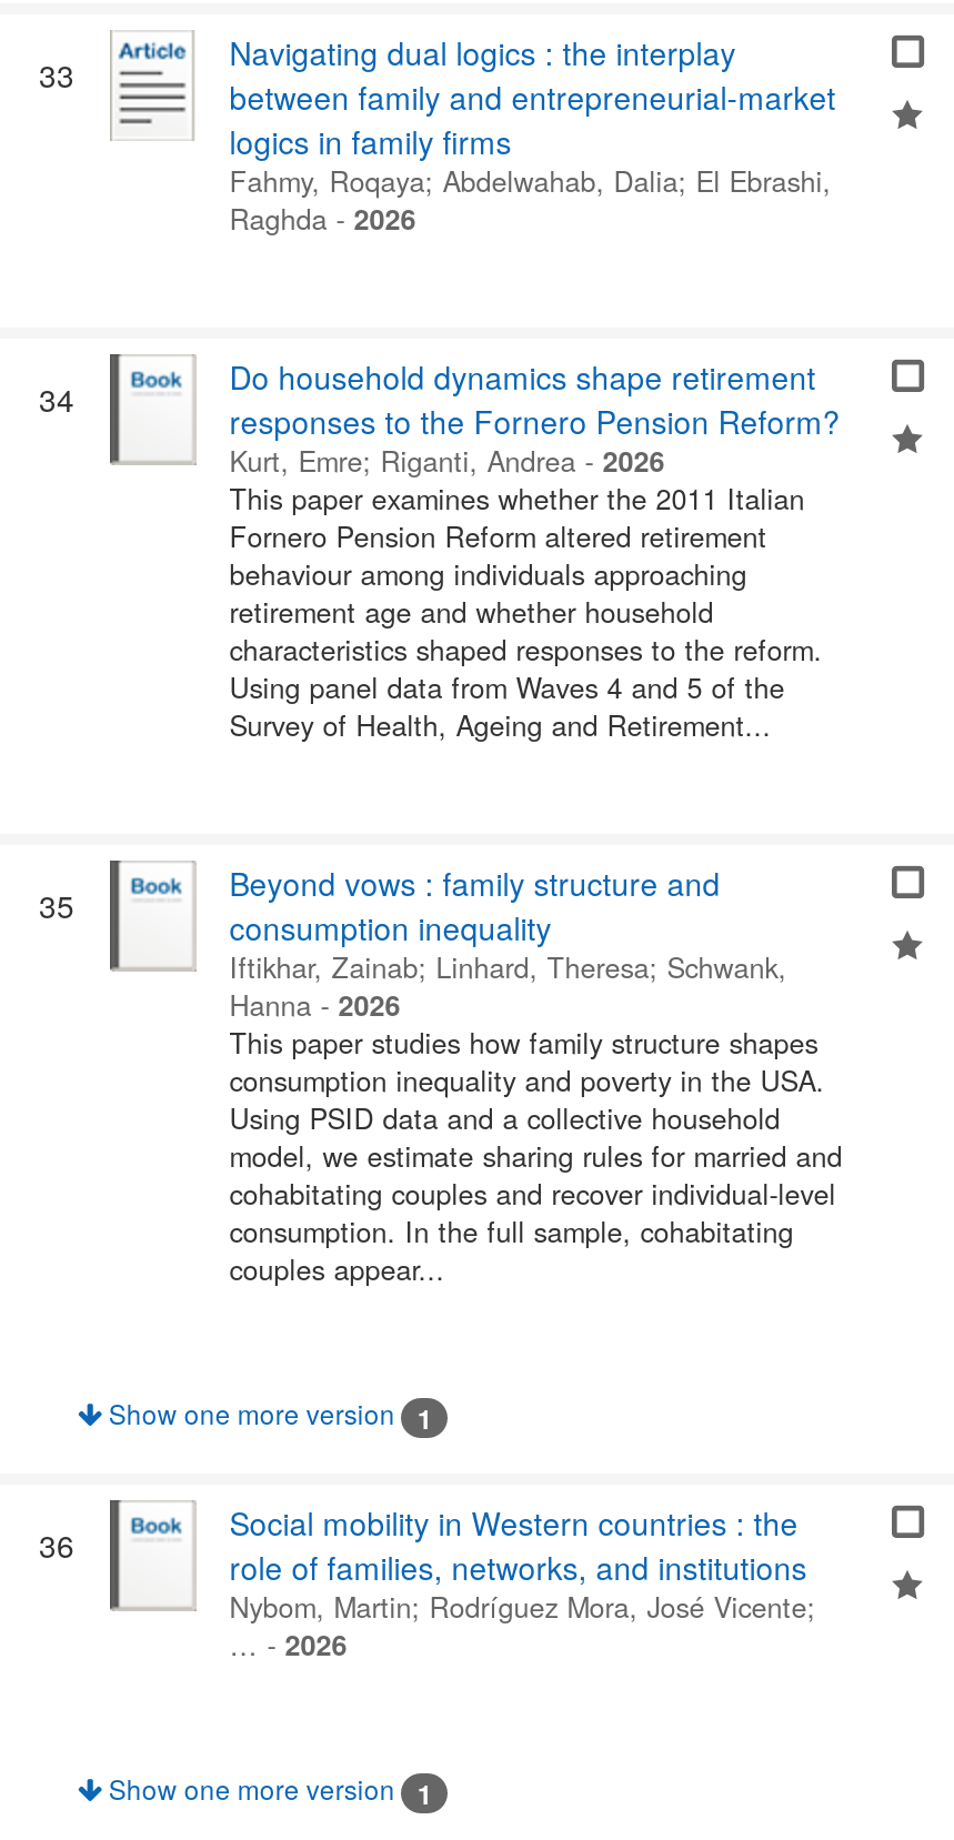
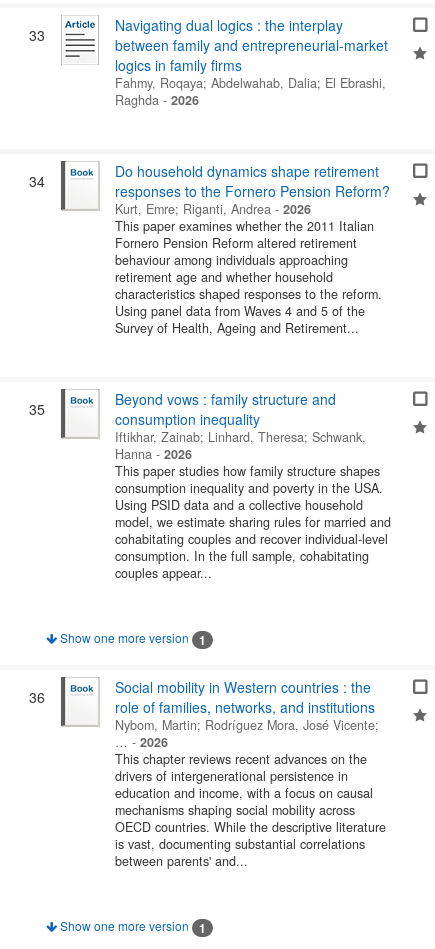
none -> [115,750,386,870] This chapter reviews recent advances on the | drivers of intergenerational persistence in | education and income, with a focus on causal | mechanisms shaping social mobility across | OECD countries. While the descriptive literature | is vast, documenting substantial correlations | between parents' and...

